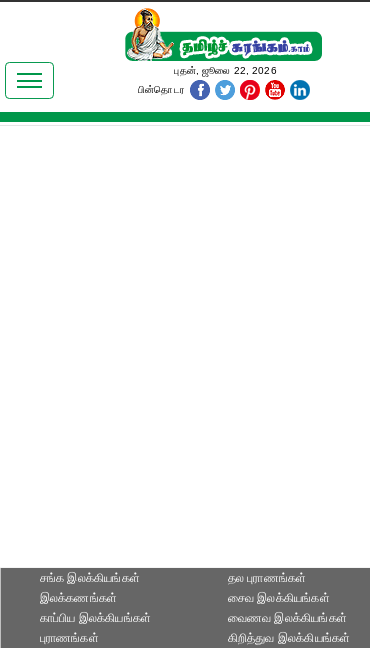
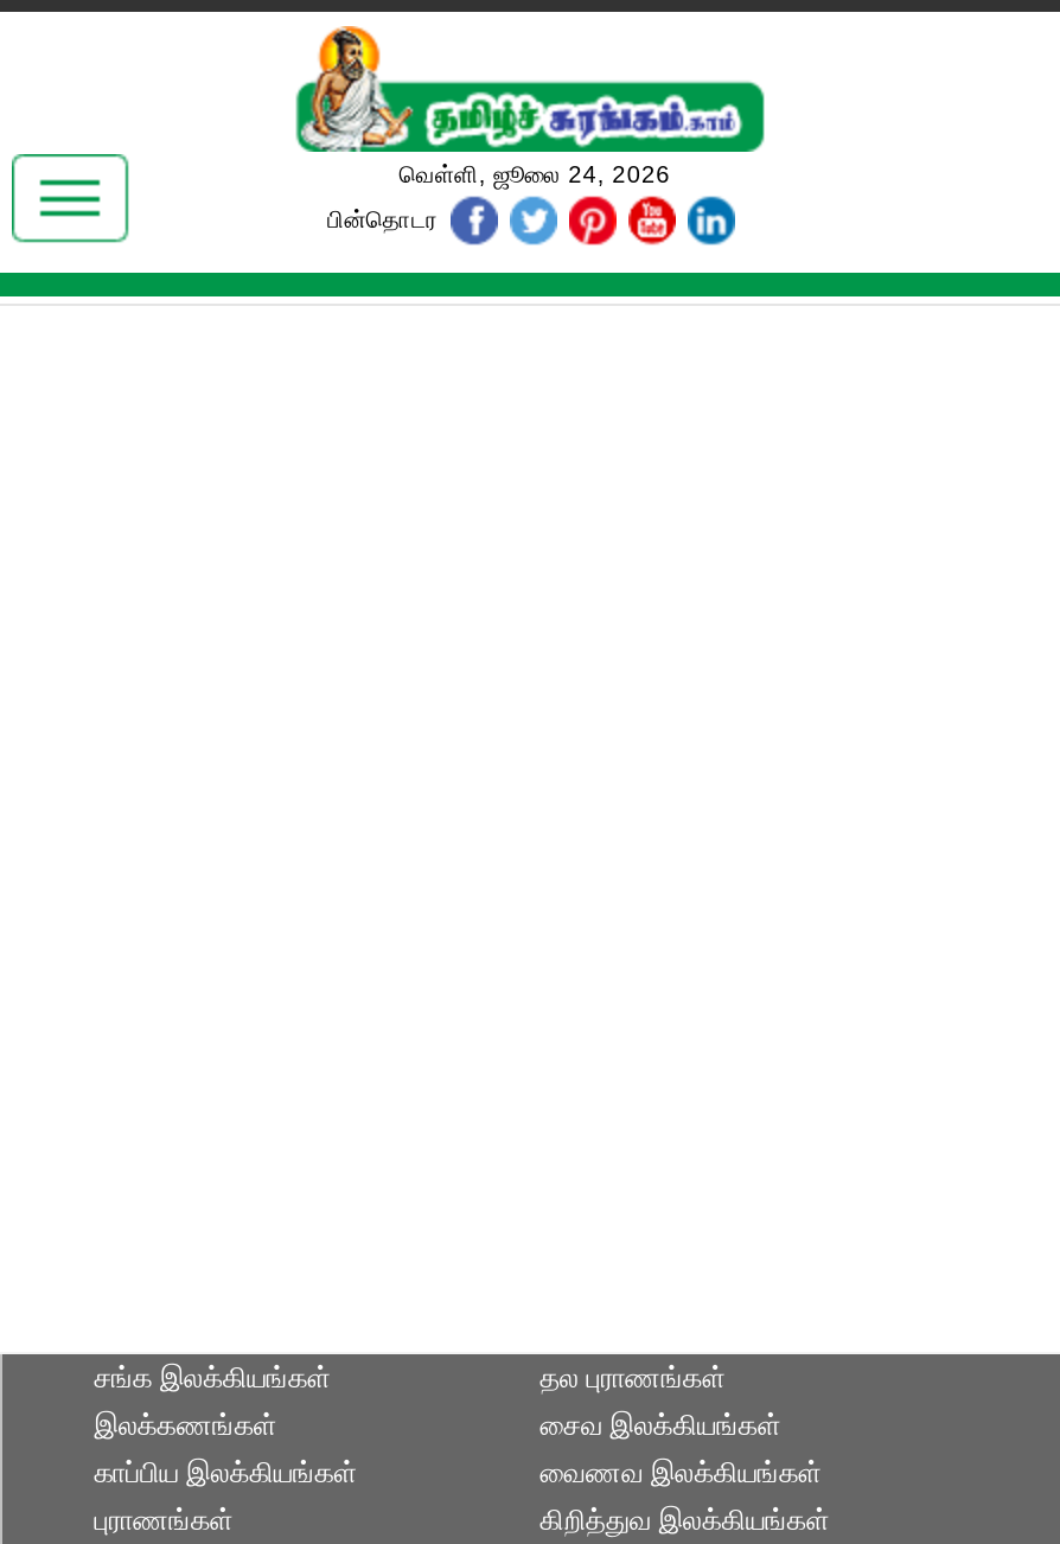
[171,65,277,76] புதன், ஜூலை 22, 2026 -> [392,161,671,187] வெள்ளி, ஜூலை 24, 2026

